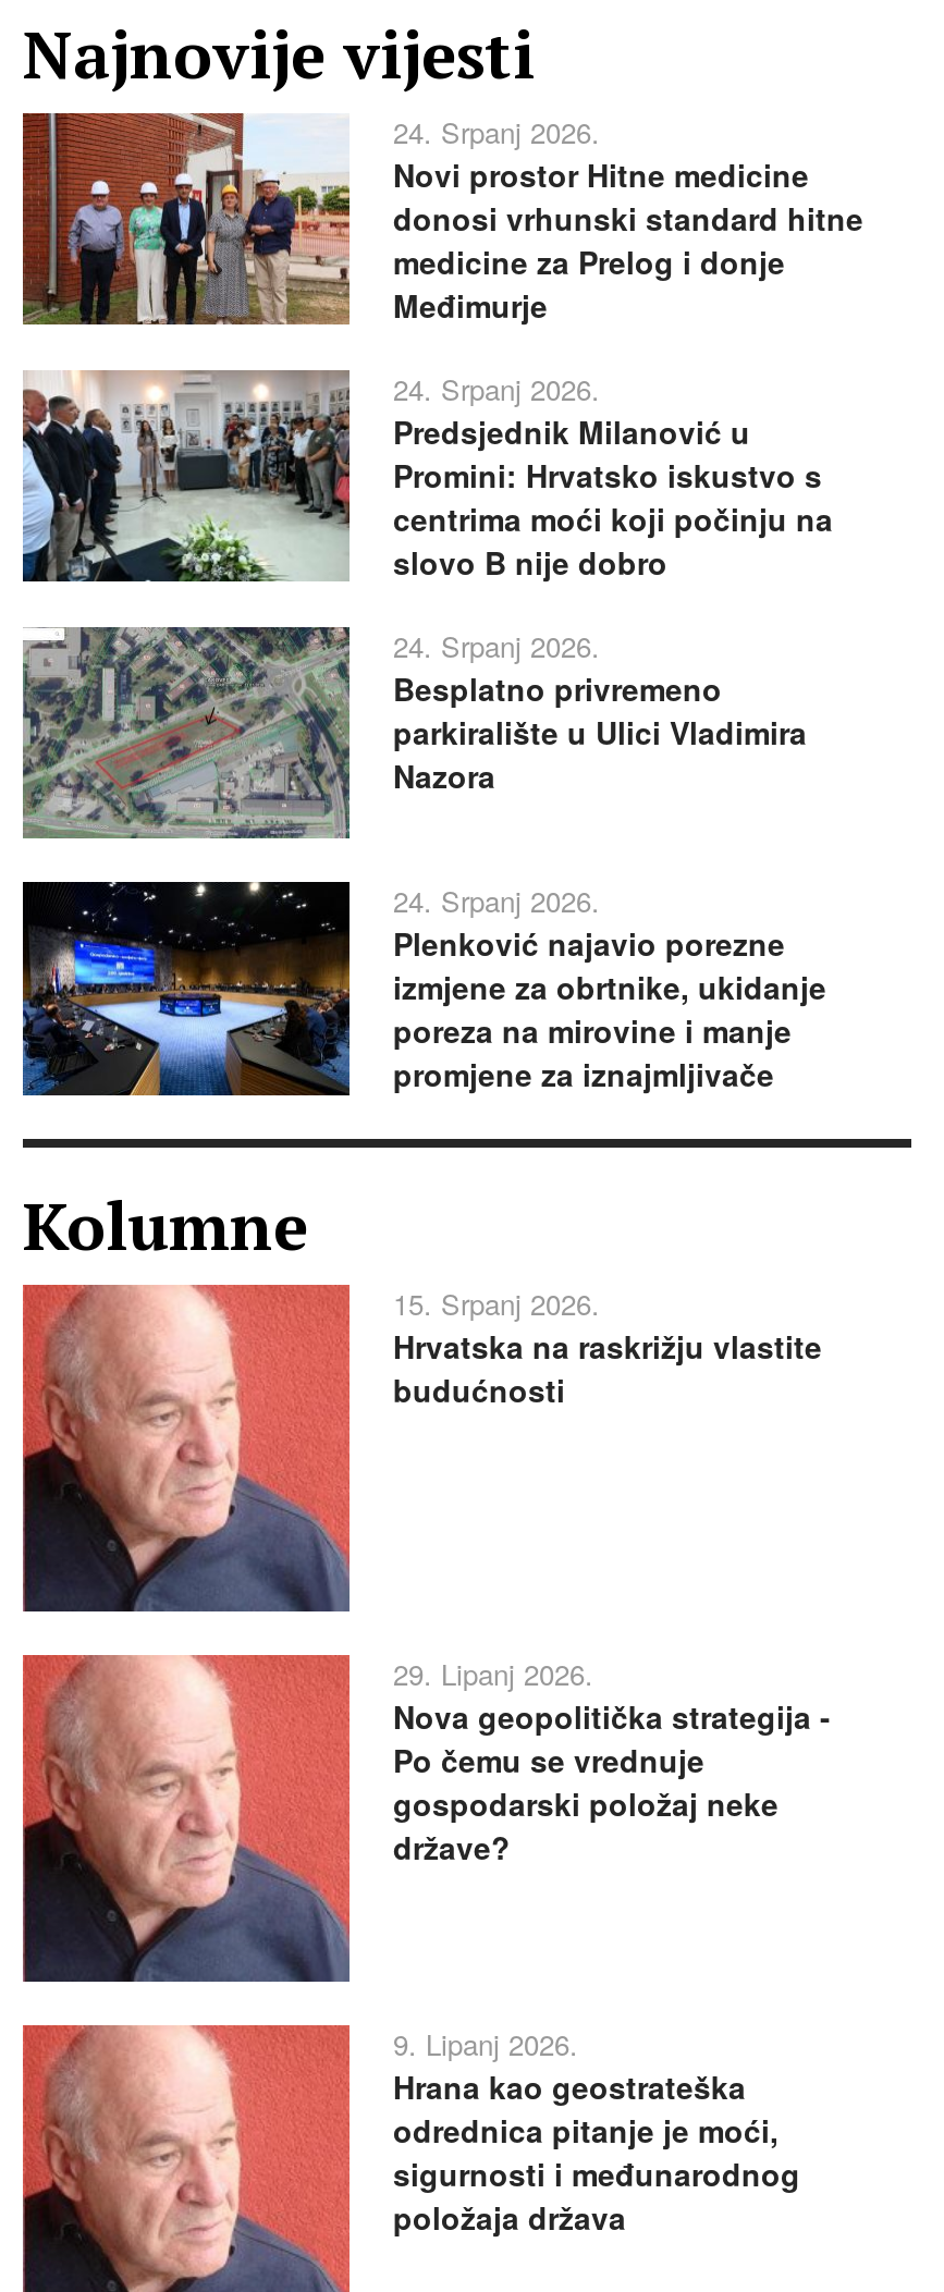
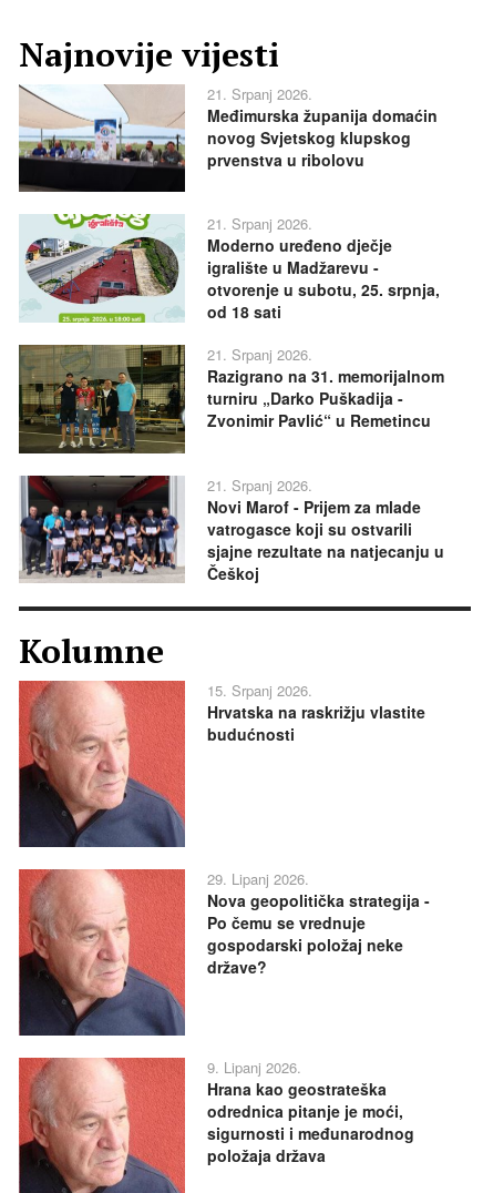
[21,110,863,327] [image] | 24. Srpanj 2026. | Novi prostor Hitne medicine | donosi vrhunski standard hitne | medicine za Prelog i donje | Međimurje -> [18,83,438,193] [image] | 21. Srpanj 2026. | Međimurska županija domaćin | novog Svjetskog klupskog | prvenstva u ribolovu
[21,367,833,584] [image] | 24. Srpanj 2026. | Predsjednik Milanović u | Promini: Hrvatsko iskustvo s | centrima moći koji počinju na | slovo B nije dobro -> [19,213,440,324] [image] | 21. Srpanj 2026. | Moderno uređeno dječje | igralište u Madžarevu - | otvorenje u subotu, 25. srpnja, | od 18 sati
[21,624,807,838] [image] | 24. Srpanj 2026. | Besplatno privremeno | parkiralište u Ulici Vladimira | Nazora -> [18,344,444,453] [image] | 21. Srpanj 2026. | Razigrano na 31. memorijalnom | turniru „Darko Puškadija - | Zvonimir Pavlić“ u Remetincu
[21,880,826,1098] [image] | 24. Srpanj 2026. | Plenković najavio porezne | izmjene za obrtnike, ukidanje | poreza na mirovine i manje | promjene za iznajmljivače -> [19,474,444,584] [image] | 21. Srpanj 2026. | Novi Marof - Prijem za mlade | vatrogasce koji su ostvarili | sjajne rezultate na natjecanju u | Češkoj

